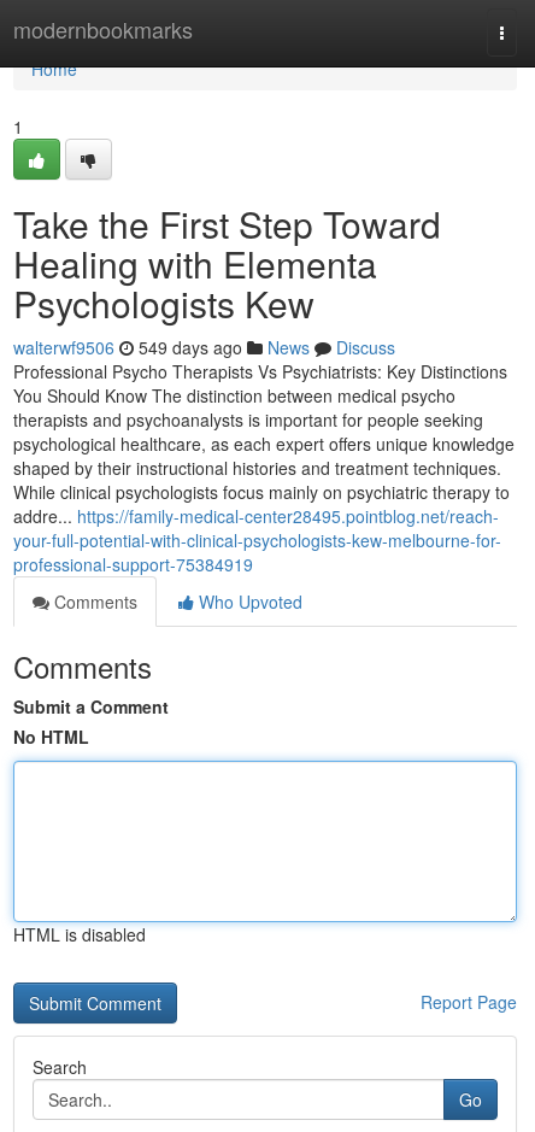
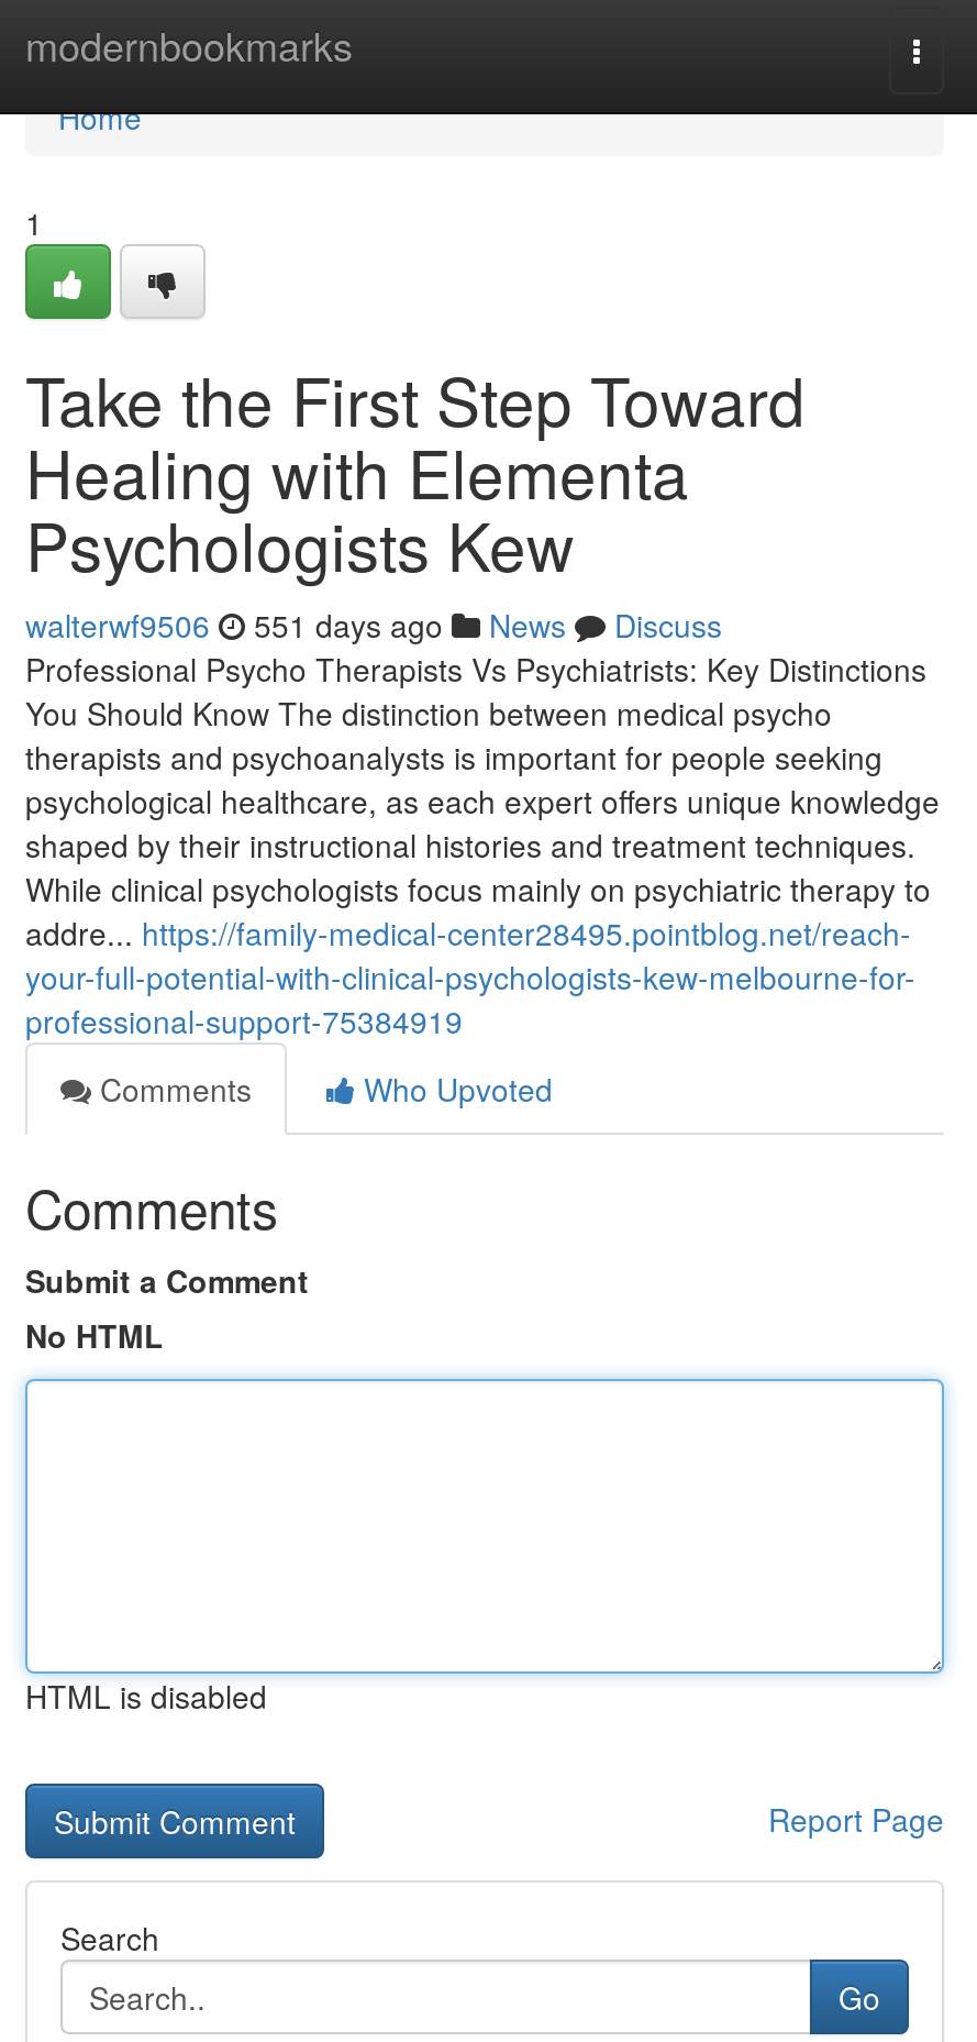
[13,335,395,359] walterwf9506 549 days ago News Discuss -> [25,603,722,647] walterwf9506 551 days ago News Discuss

